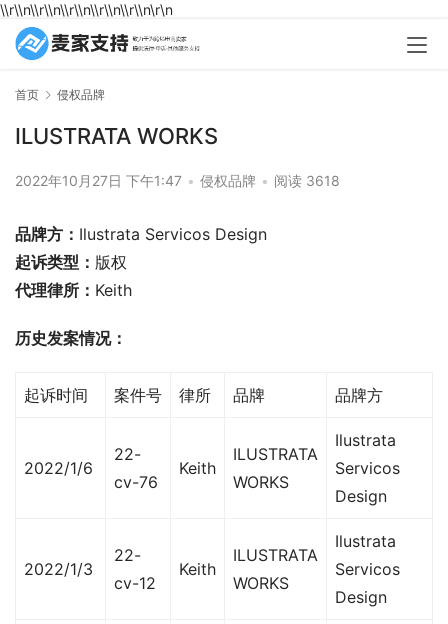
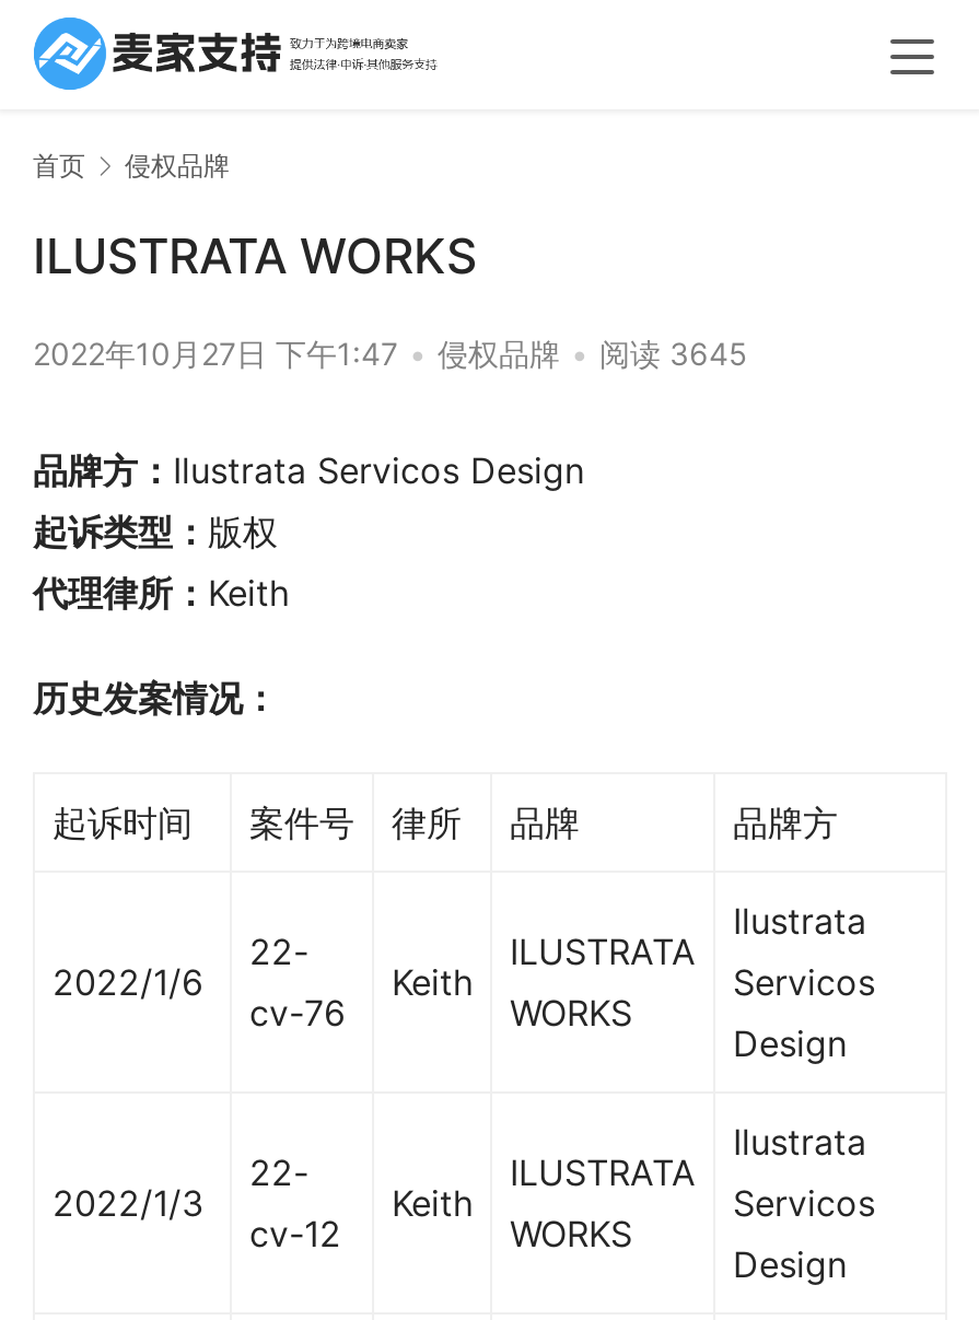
[0,1,173,18] \\r\\n\\r\\n\\r\\n\\r\\n\\r\\n\r\n -> none
[15,172,340,189] 2022年10月27日 下午1:47 • 侵权品牌 • 阅读 3618 -> [33,335,748,372] 2022年10月27日 下午1:47 • 侵权品牌 • 阅读 3645

